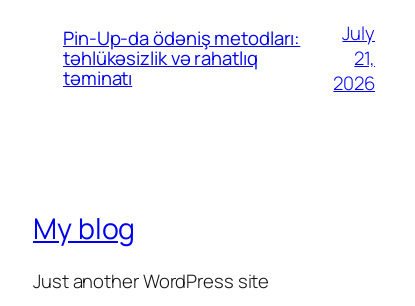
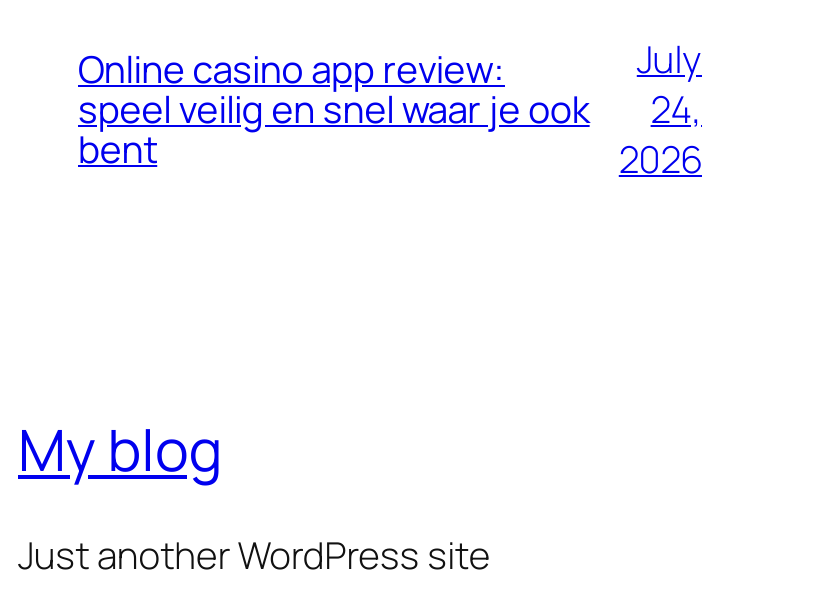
[63,25,300,91] Pin-Up-da ödəniş metodları: | təhlükəsizlik və rahatlıq | təminatı -> [78,43,590,175] Online casino app review: | speel veilig en snel waar je ook | bent
[354,44,375,70] 21, -> [651,82,702,134] 24,

